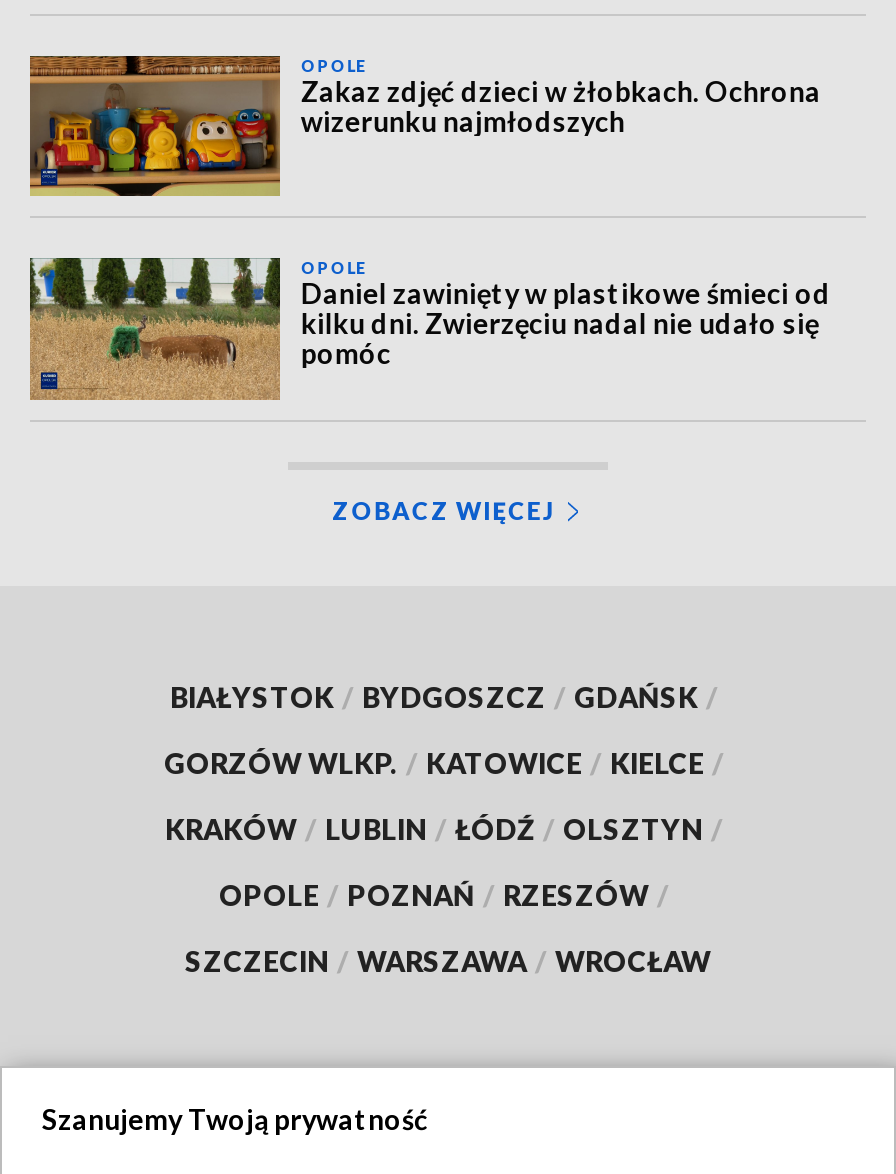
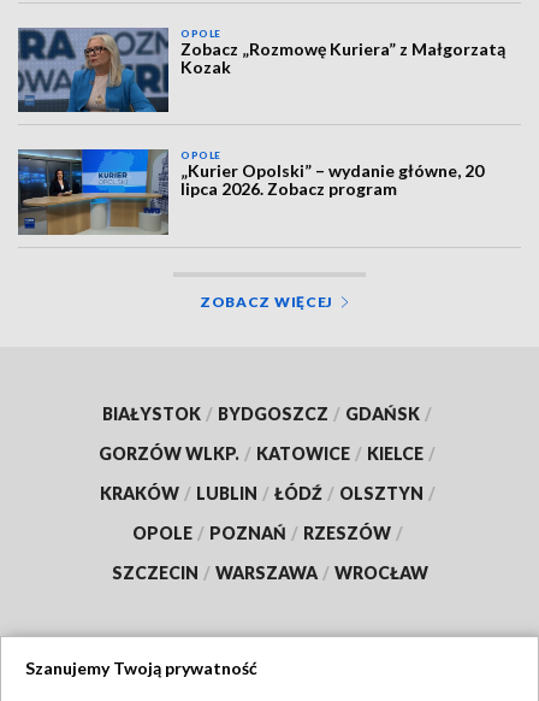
[28,54,821,198] [image] | Zakaz zdjęć dzieci w żłobkach. Ochrona | wizerunku najmłodszych -> [17,26,506,113] [image] | Zobacz „Rozmowę Kuriera” z Małgorzatą | Kozak
[28,256,831,400] [image] | Daniel zawinięty w plastikowe śmieci od | kilku dni. Zwierzęciu nadal nie udało się | pomóc -> [17,148,484,235] [image] | „Kurier Opolski” – wydanie główne, 20 | lipca 2026. Zobacz program

